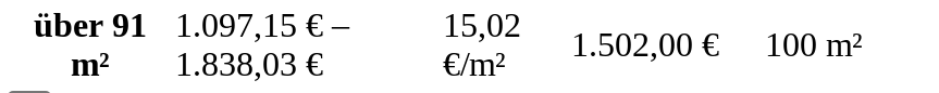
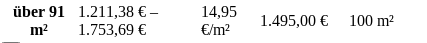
[34,7,349,43] über 91 1.097,15 € – -> [13,3,158,20] über 91 1.211,38 € –
[443,7,521,43] 15,02 -> [201,3,237,20] 14,95
[571,26,719,63] 1.502,00 € -> [260,12,328,29] 1.495,00 €
[71,46,323,82] m² 1.838,03 € -> [30,21,146,38] m² 1.753,69 €

